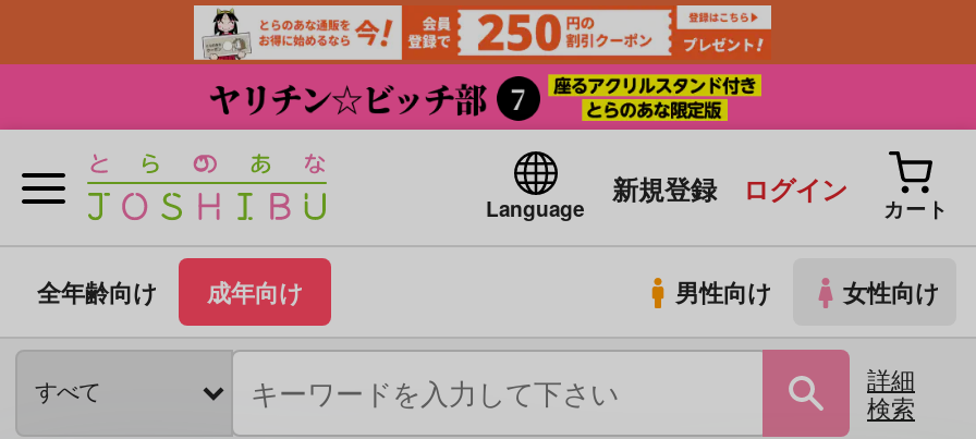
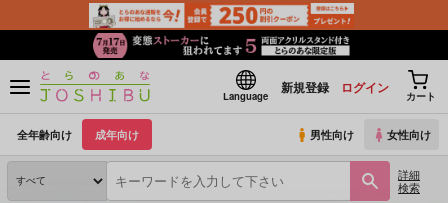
[7,62,969,132] [image] -> [3,29,445,61] [image]

